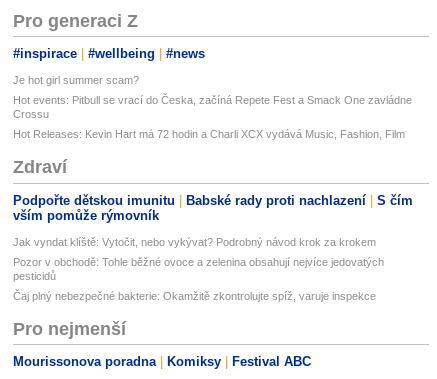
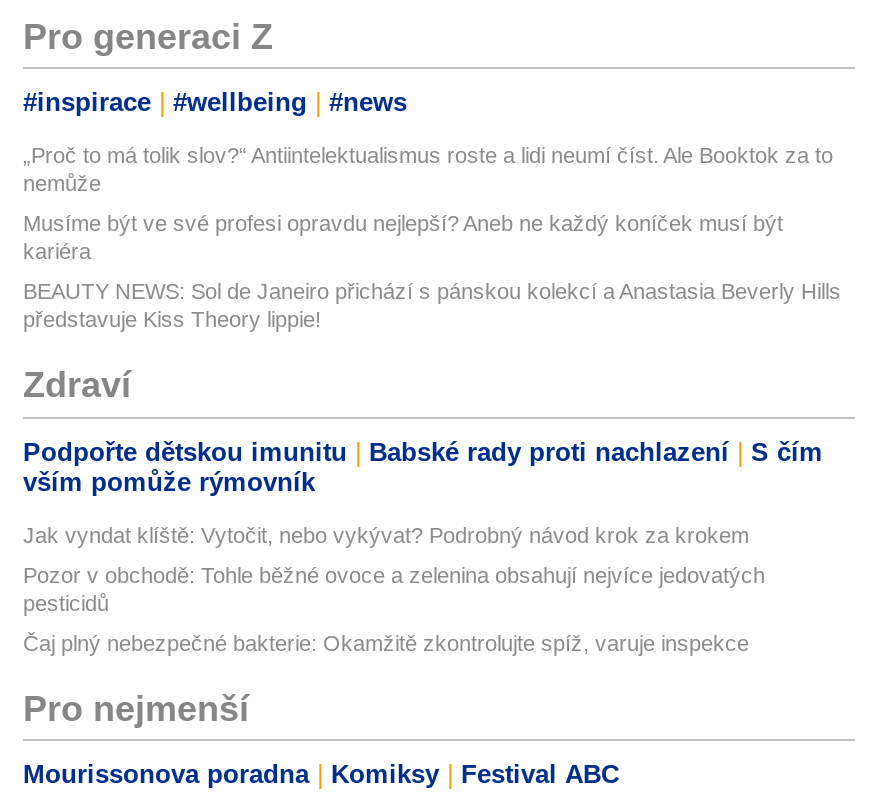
[13,74,139,86] Je hot girl summer scam? -> [23,144,833,196] „Proč to má tolik slov?“ Antiintelektualismus roste a lidi neumí číst. Ale Booktok za to | nemůže
[13,94,412,120] Hot events: Pitbull se vrací do Česka, začíná Repete Fest a Smack One zavládne | Crossu -> [23,212,783,264] Musíme být ve své profesi opravdu nejlepší? Aneb ne každý koníček musí být | kariéra
[13,128,405,140] Hot Releases: Kevin Hart má 72 hodin a Charli XCX vydává Music, Fashion, Film -> [23,280,841,332] BEAUTY NEWS: Sol de Janeiro přichází s pánskou kolekcí a Anastasia Beverly Hills | představuje Kiss Theory lippie!

